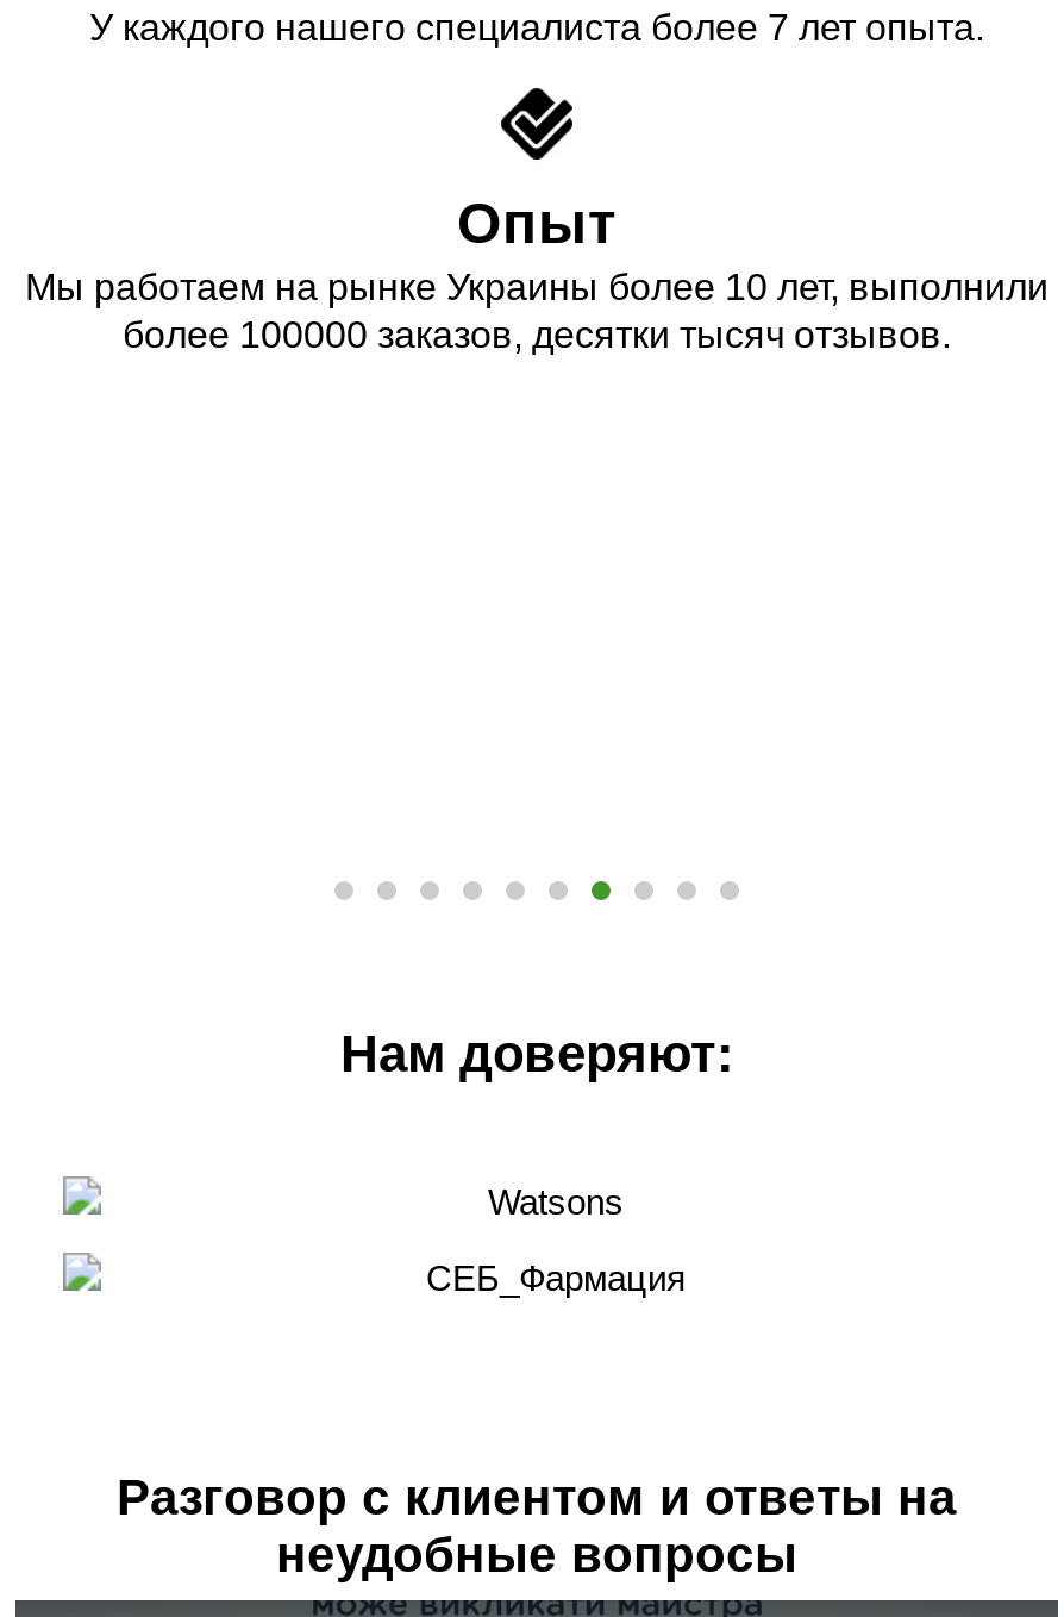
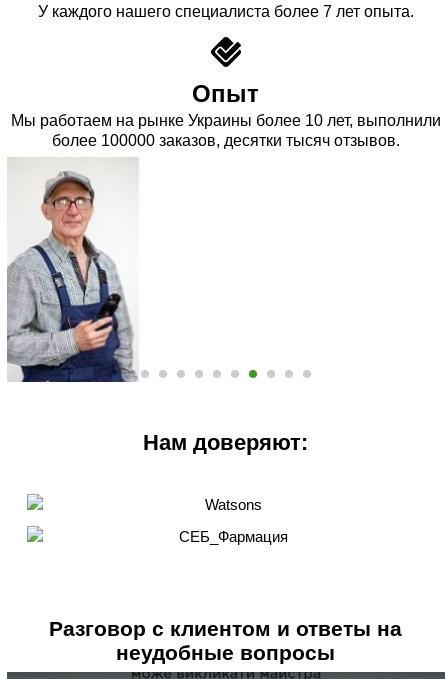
none -> [6,157,139,383] [image]

